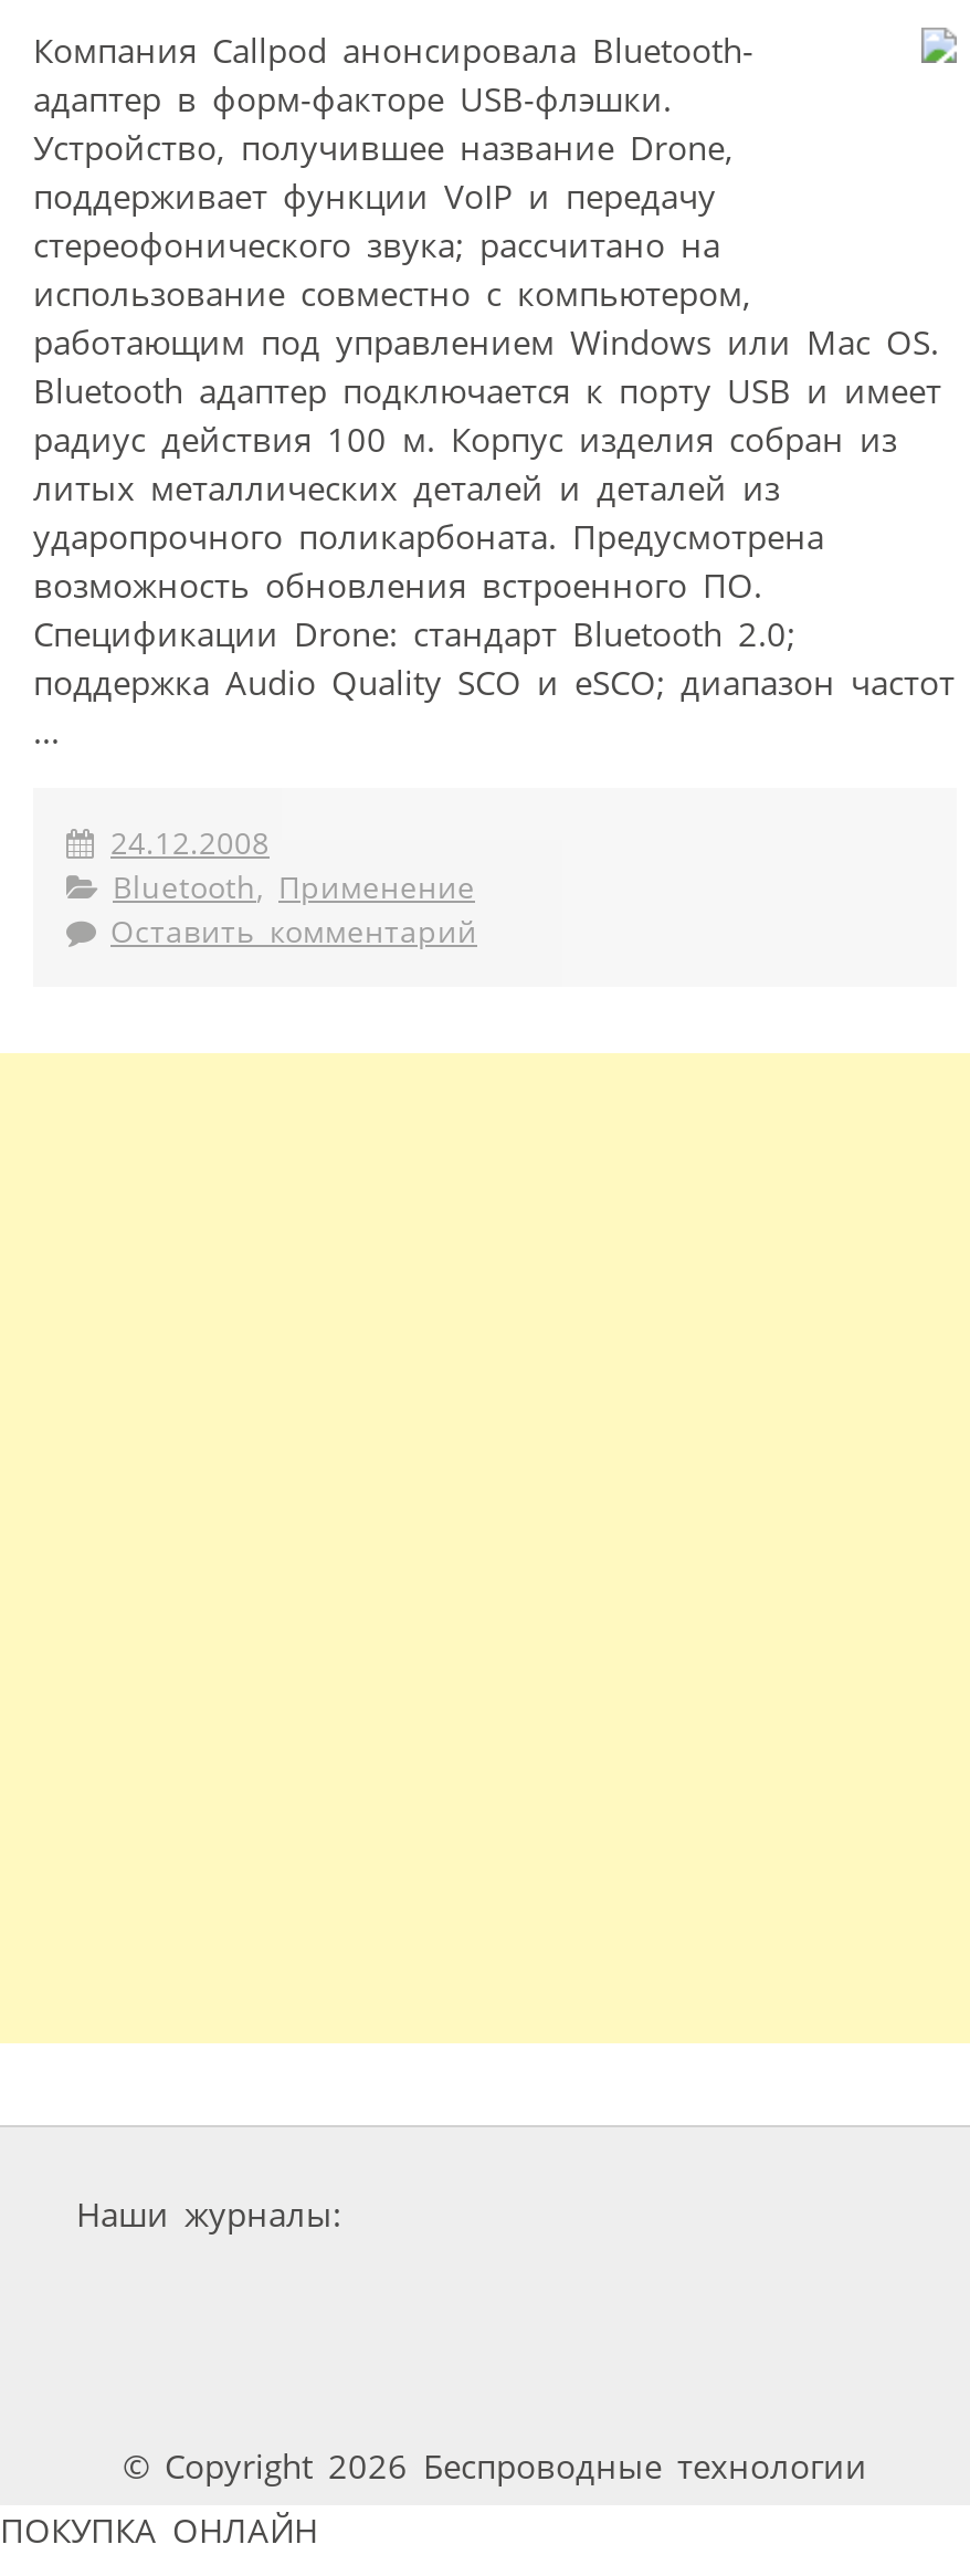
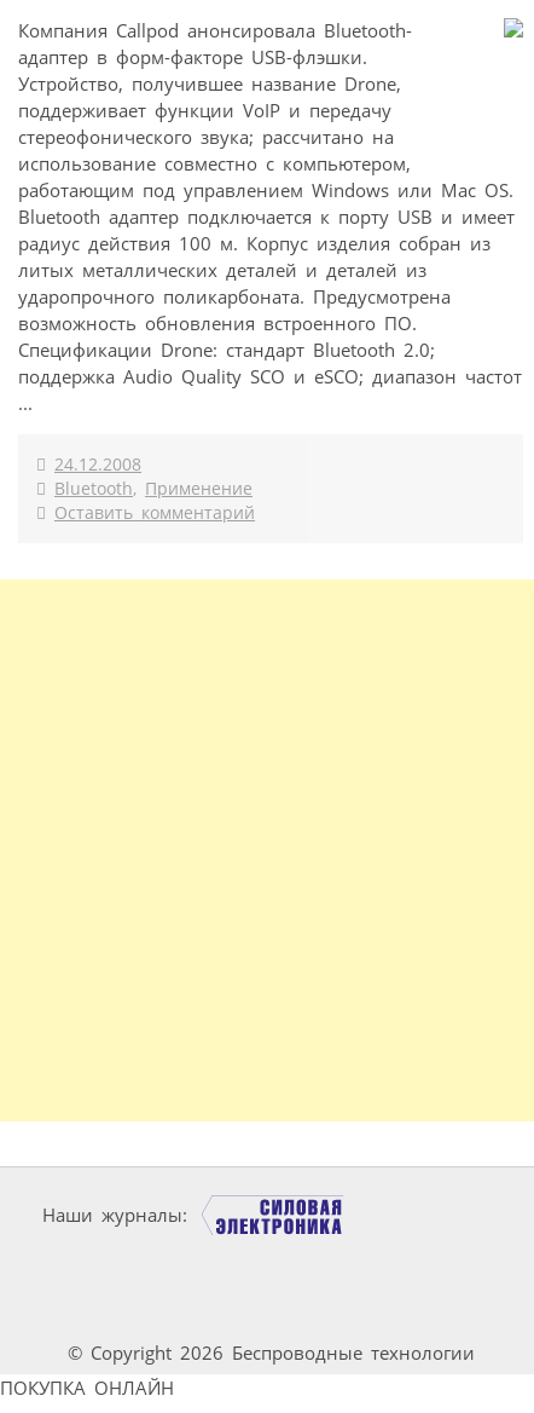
none -> [202,1194,343,1236] [image]

